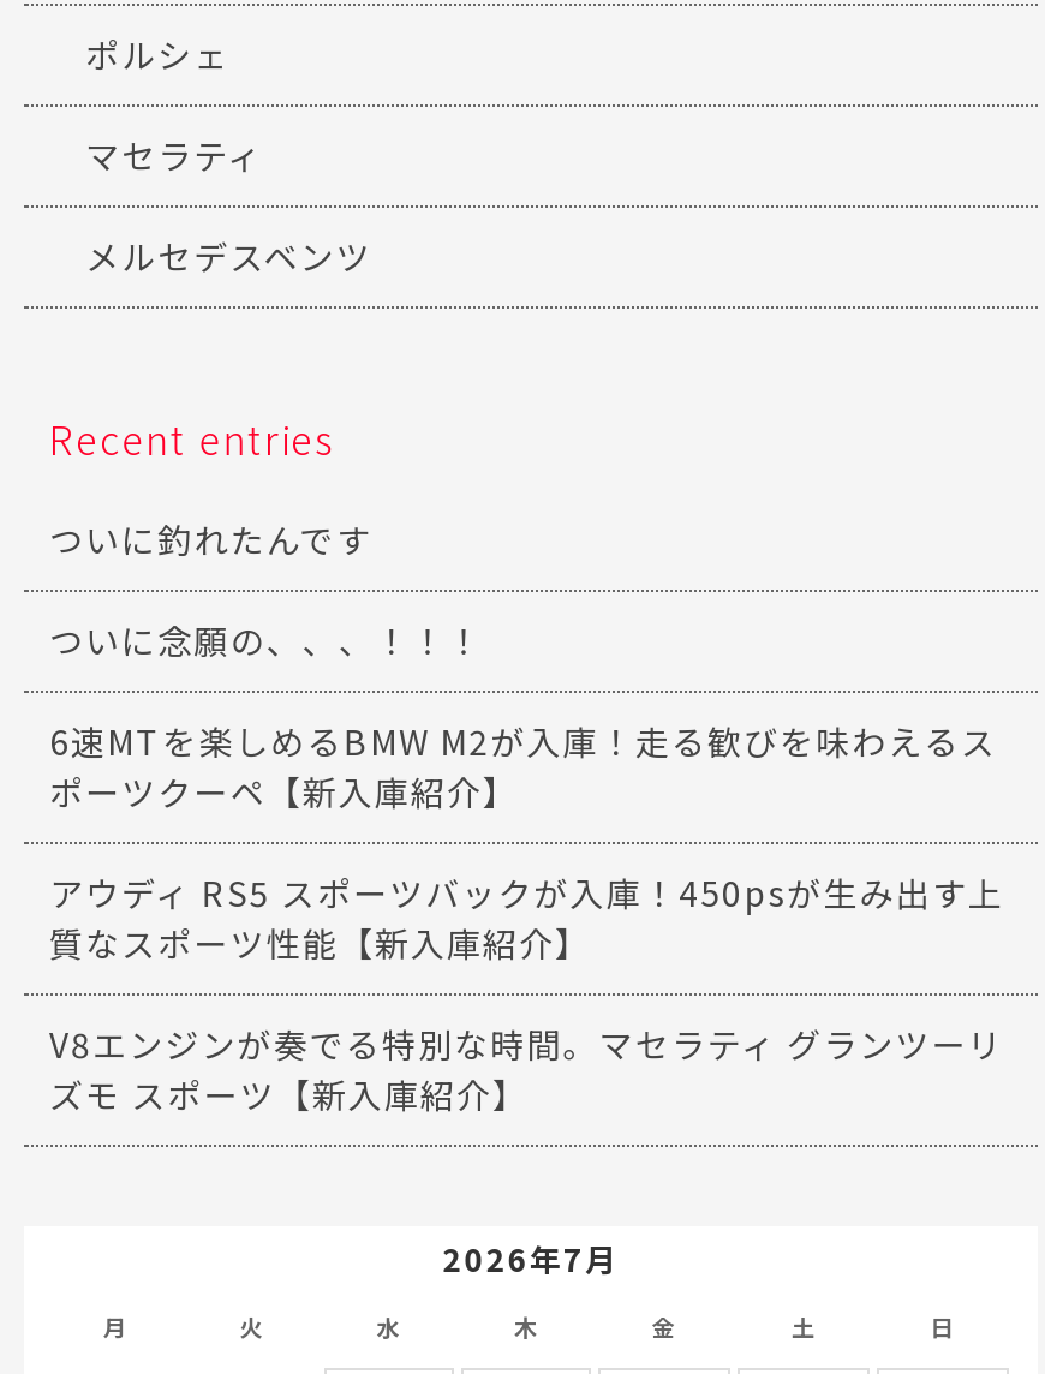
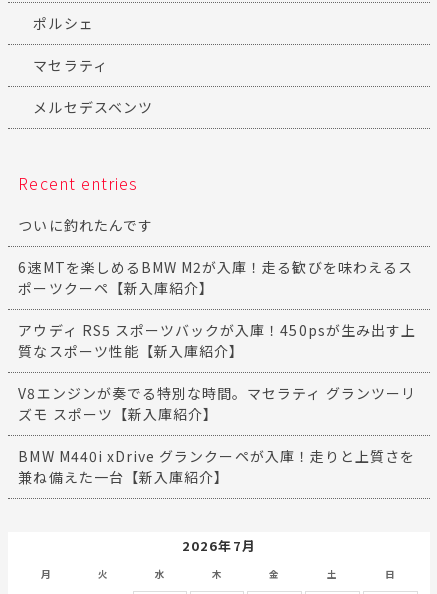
[49,617,483,665] ついに念願の、、、！！！ -> none
moved [49,718,1004,1119] -> [18,257,416,424]: 6速MTを楽しめるBMW M2が入庫！走る歓びを味わえるス | ポーツクーペ【新入庫紹介】 | アウディ RS5 スポーツバックが入庫！450psが生み出す上 | 質なスポーツ性能【新入庫紹介】 | V8エンジンが奏でる特別な時間。マセラティ グランツーリ | ズモ スポーツ【新入庫紹介】
none -> [18,446,415,487] BMW M440i xDrive グランクーペが入庫！走りと上質さを | 兼ね備えた一台【新入庫紹介】

